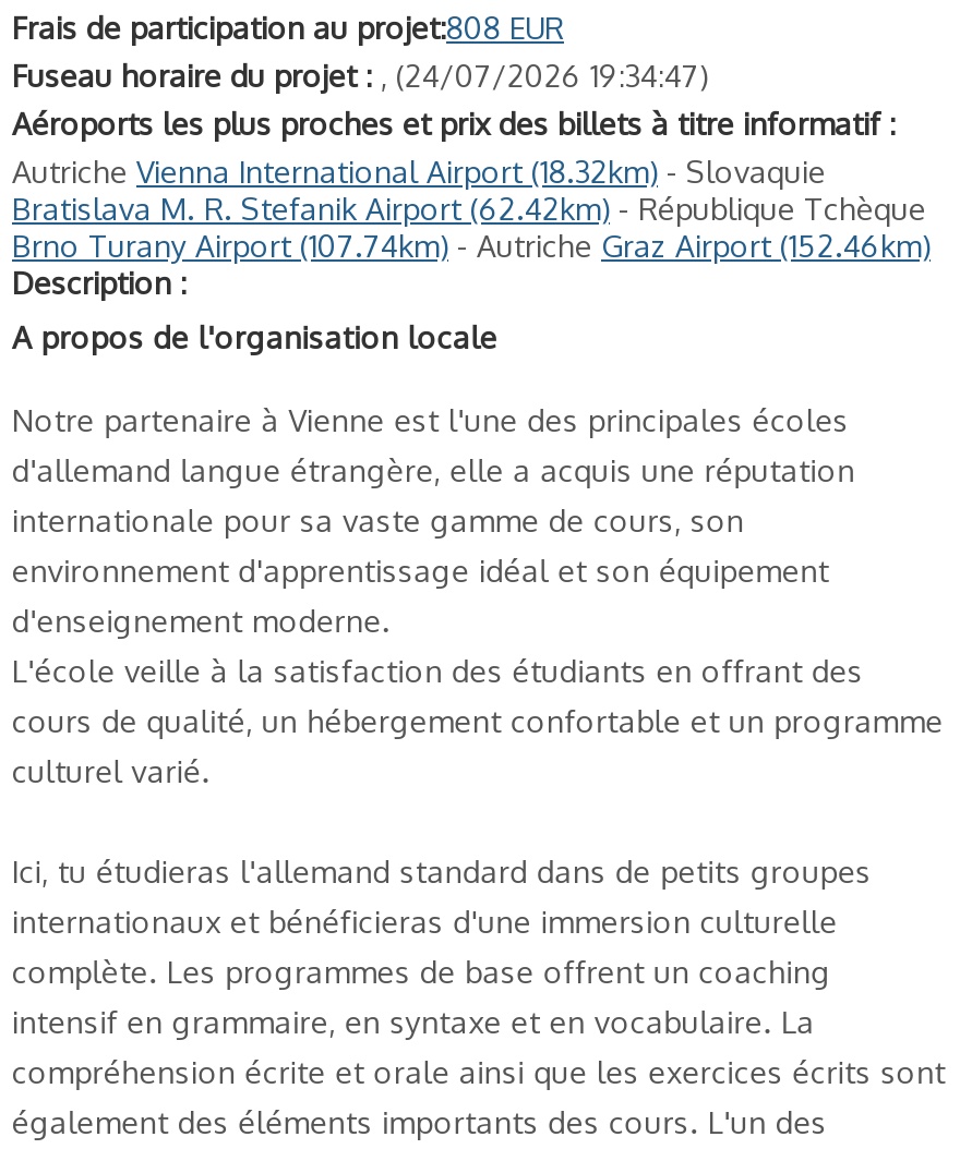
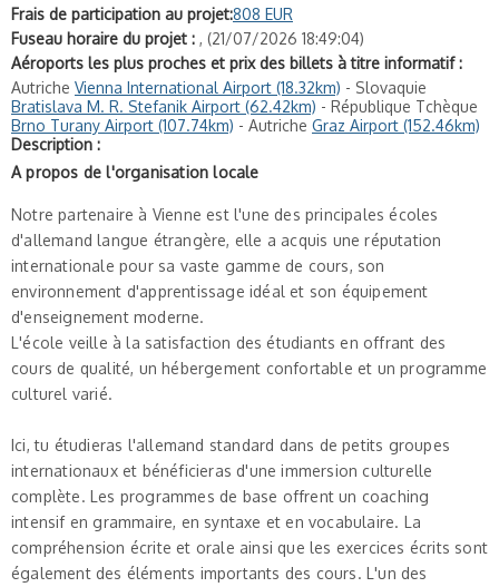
[12,57,708,94] Fuseau horaire du projet :, (24/07/2026 19:34:47) -> [11,29,364,48] Fuseau horaire du projet :, (21/07/2026 18:49:04)

